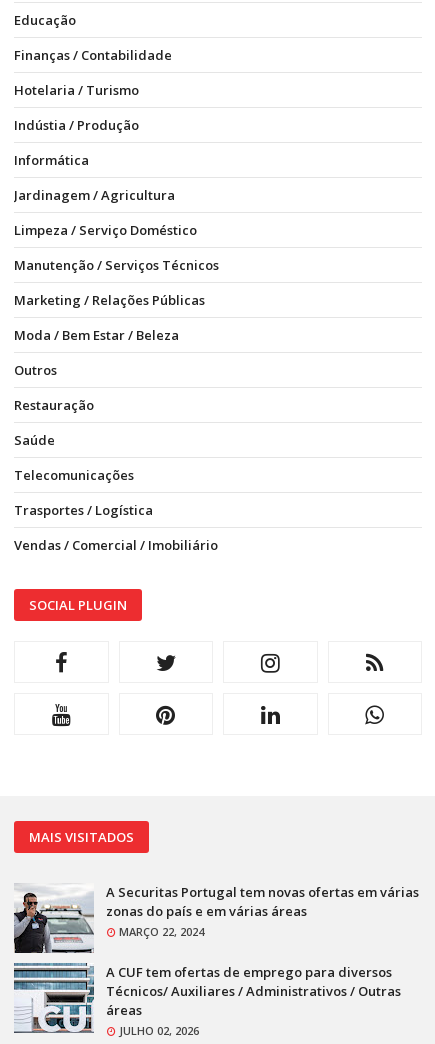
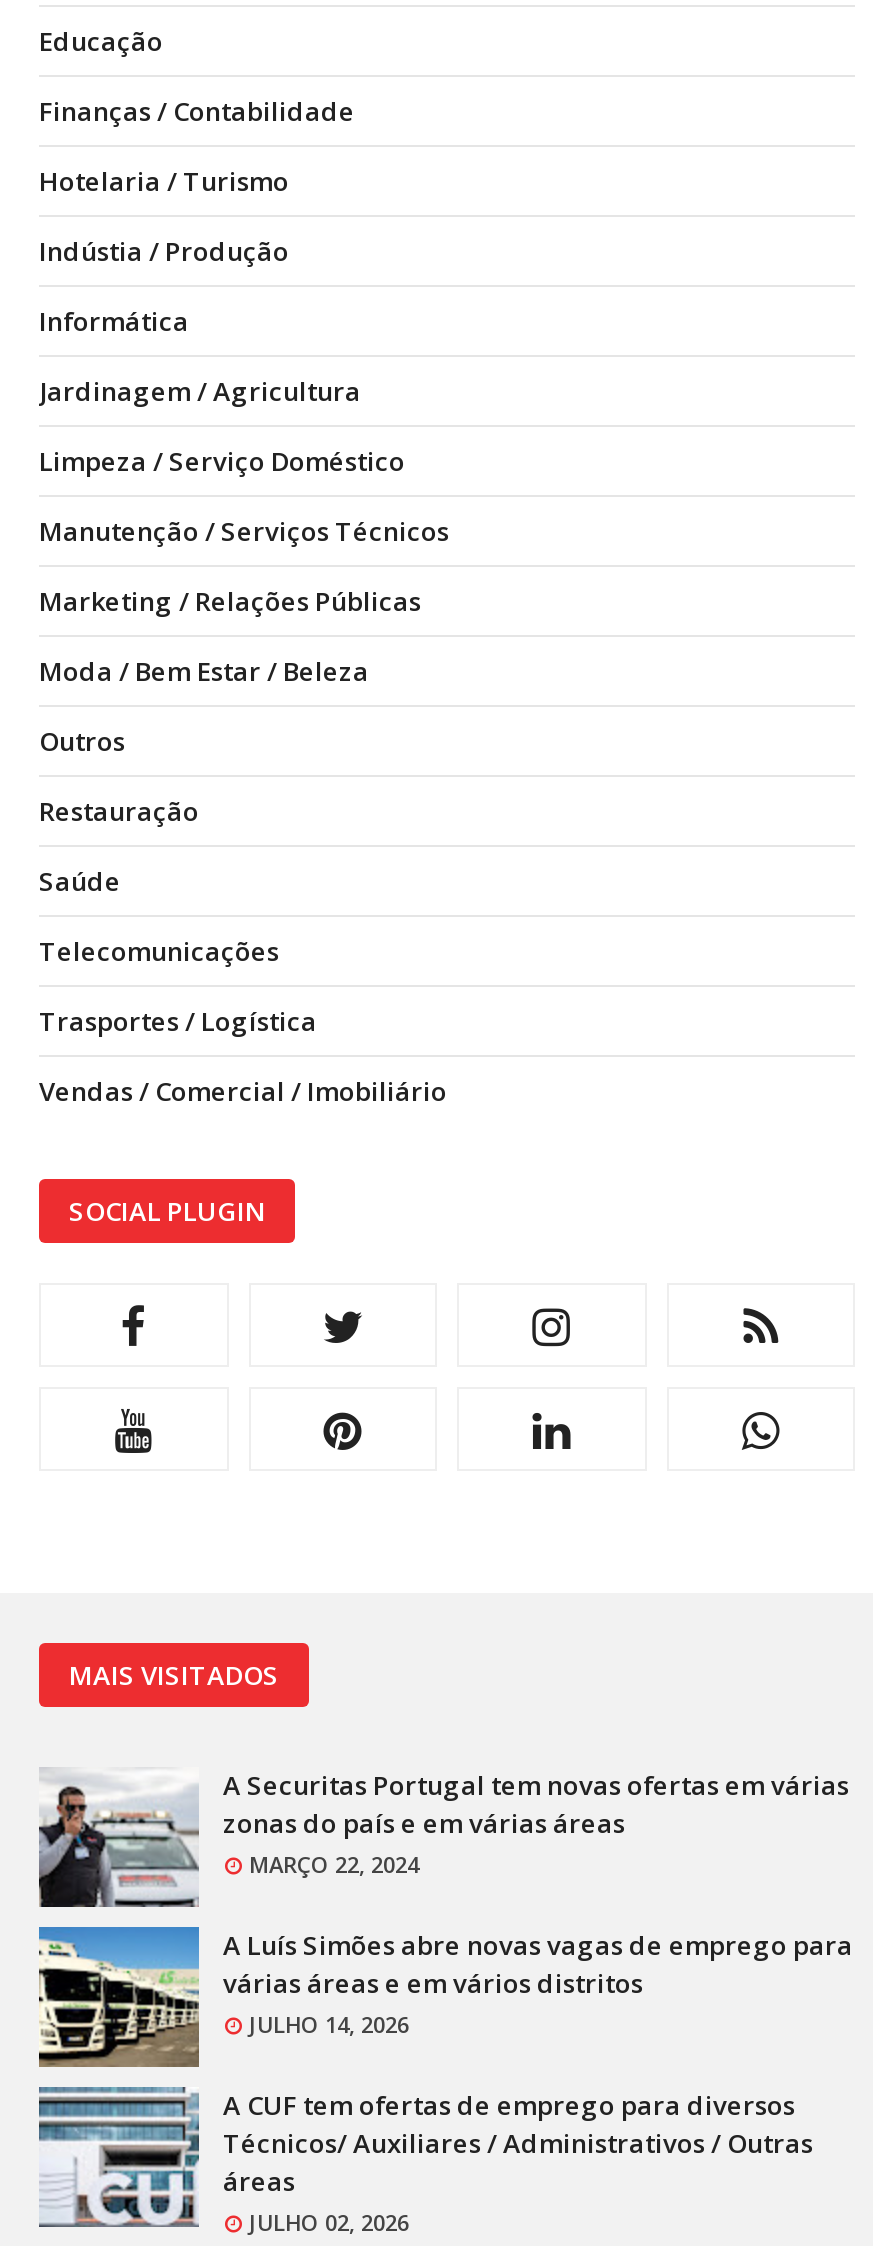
none -> [37,1925,853,2067] [image] | A Luís Simões abre novas vagas de emprego para | várias áreas e em vários distritos | JULHO 14, 2026

